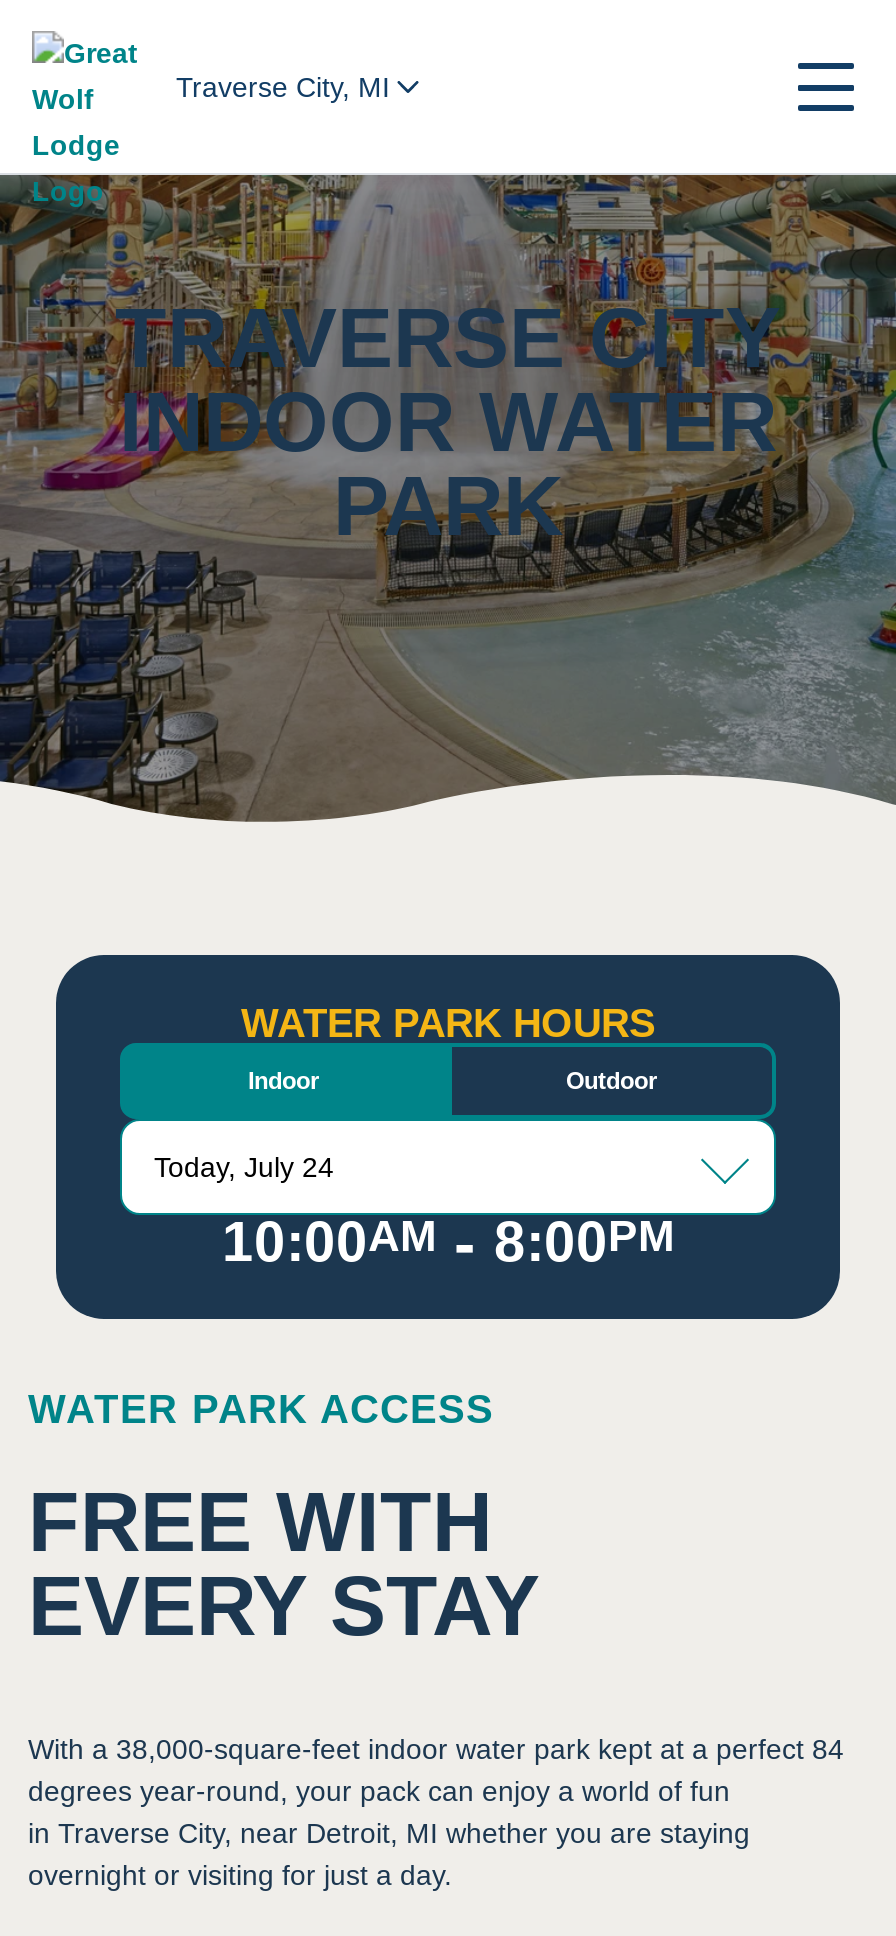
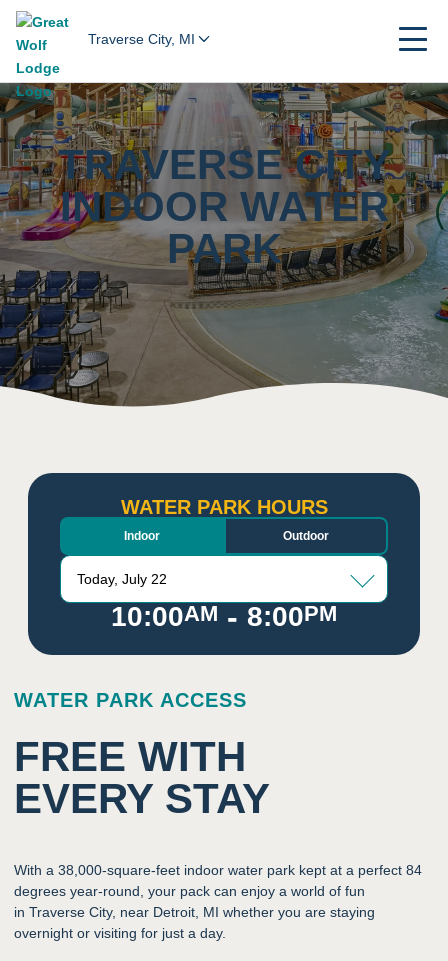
[154,1151,334,1183] Today, July 24 -> [77,571,167,587] Today, July 22

